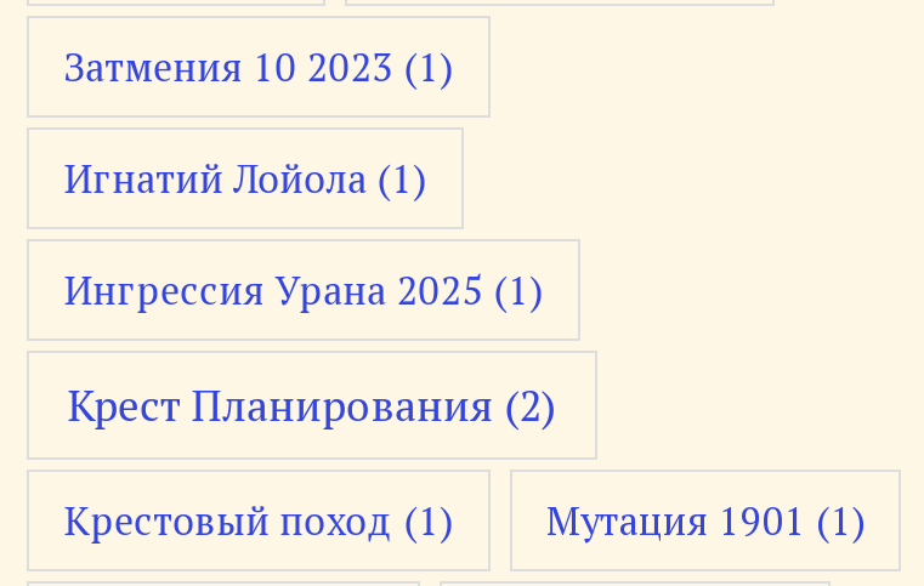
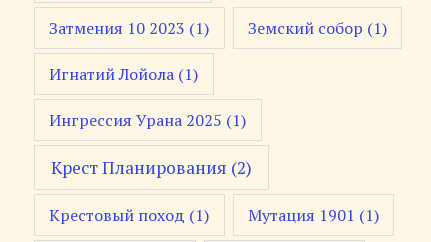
none -> [248,17,387,39] Земский собор (1)

